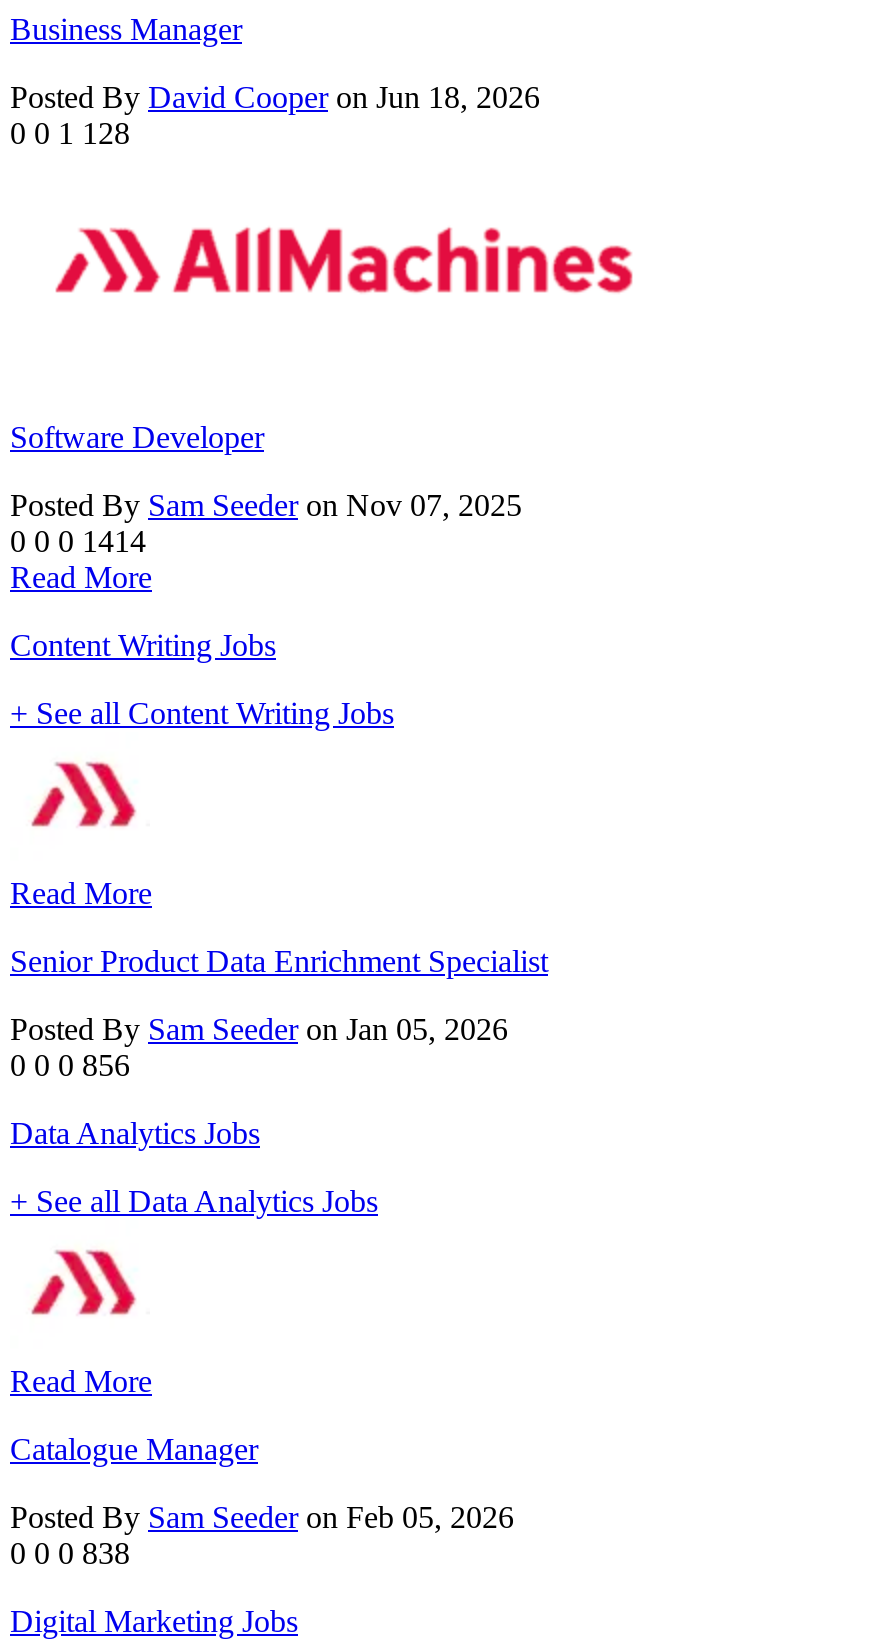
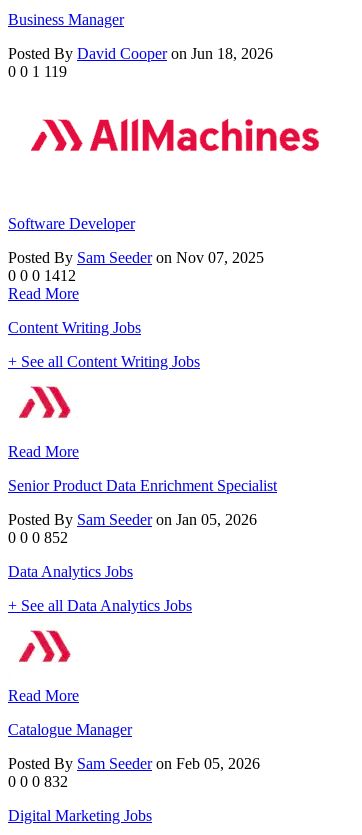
[10,116,130,150] 0 0 1 128 -> [8,63,67,80] 0 0 1 119
[10,524,146,558] 0 0 0 1414 -> [8,267,76,284] 0 0 0 1412
[10,1048,130,1082] 0 0 0 856 -> [8,529,68,546] 0 0 0 852
[10,1536,130,1570] 0 0 0 838 -> [8,773,68,790] 0 0 0 832

